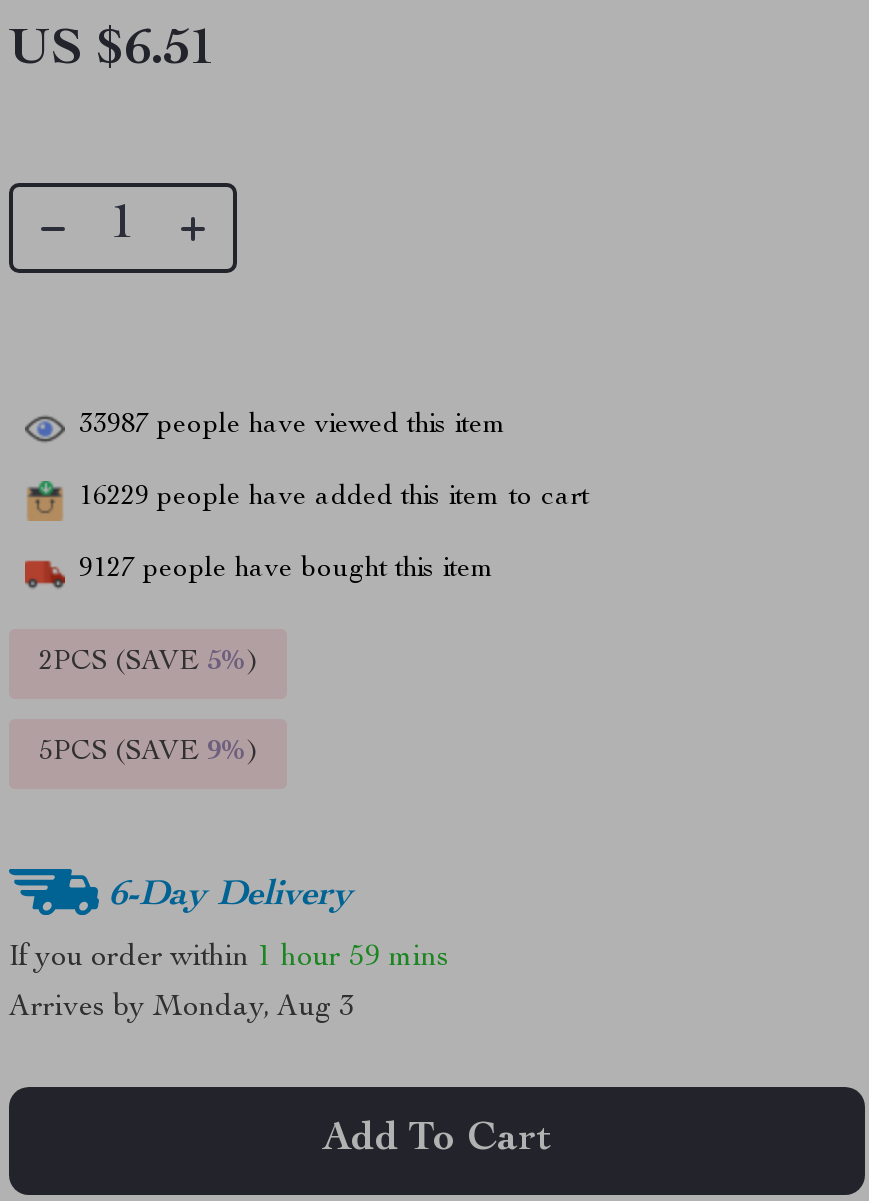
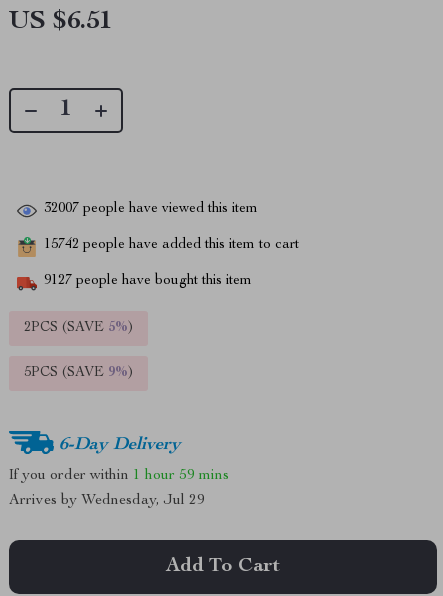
[79,412,507,440] 33987 people have viewed this item -> [44,202,258,216] 32007 people have viewed this item
[79,484,589,512] 16229 people have added this item to cart -> [44,238,299,252] 15742 people have added this item to cart
[9,993,355,1023] Arrives by Monday, Aug 3 -> [9,493,205,508] Arrives by Wednesday, Jul 29

